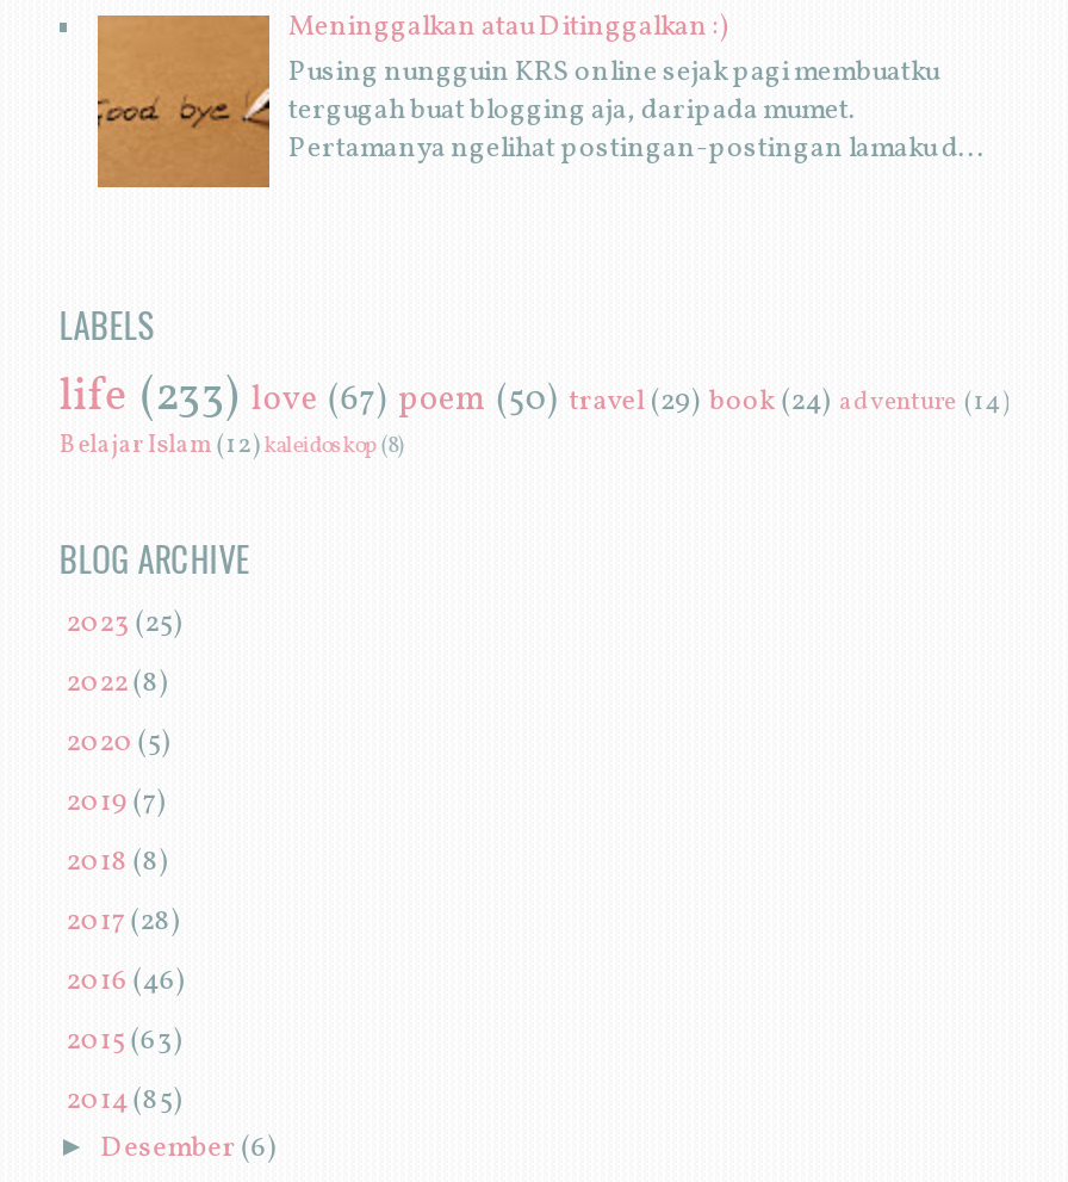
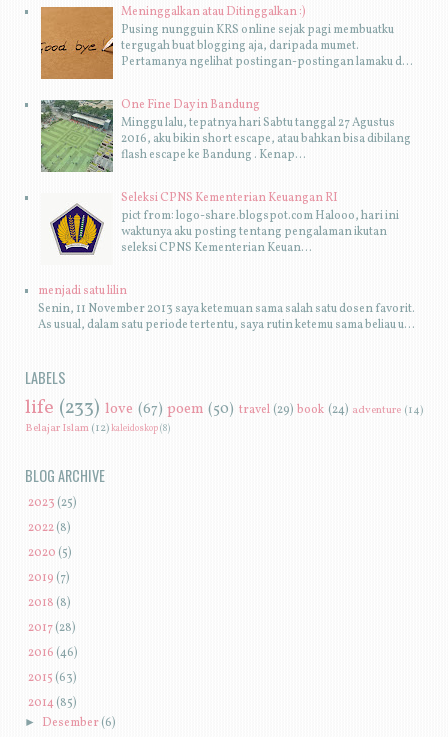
none -> [38,97,415,333] [image] | One Fine Day in Bandung | Minggu lalu, tepatnya hari Sabtu tanggal 27 Agustus | 2016, aku bikin short escape, atau bahkan bisa dibilang | flash escape ke Bandung . Kenap... | Seleksi CPNS Kementerian Keuangan RI | pict from: logo-share.blogspot.com Halooo, hari ini | waktunya aku posting tentang pengalaman ikutan | seleksi CPNS Kementerian Keuan... | menjadi satu lilin | Senin, 11 November 2013 saya ketemuan sama salah satu dosen favorit. | As usual, dalam satu periode tertentu, saya rutin ketemu sama beliau u...
none -> [50,203,104,256] [image]

